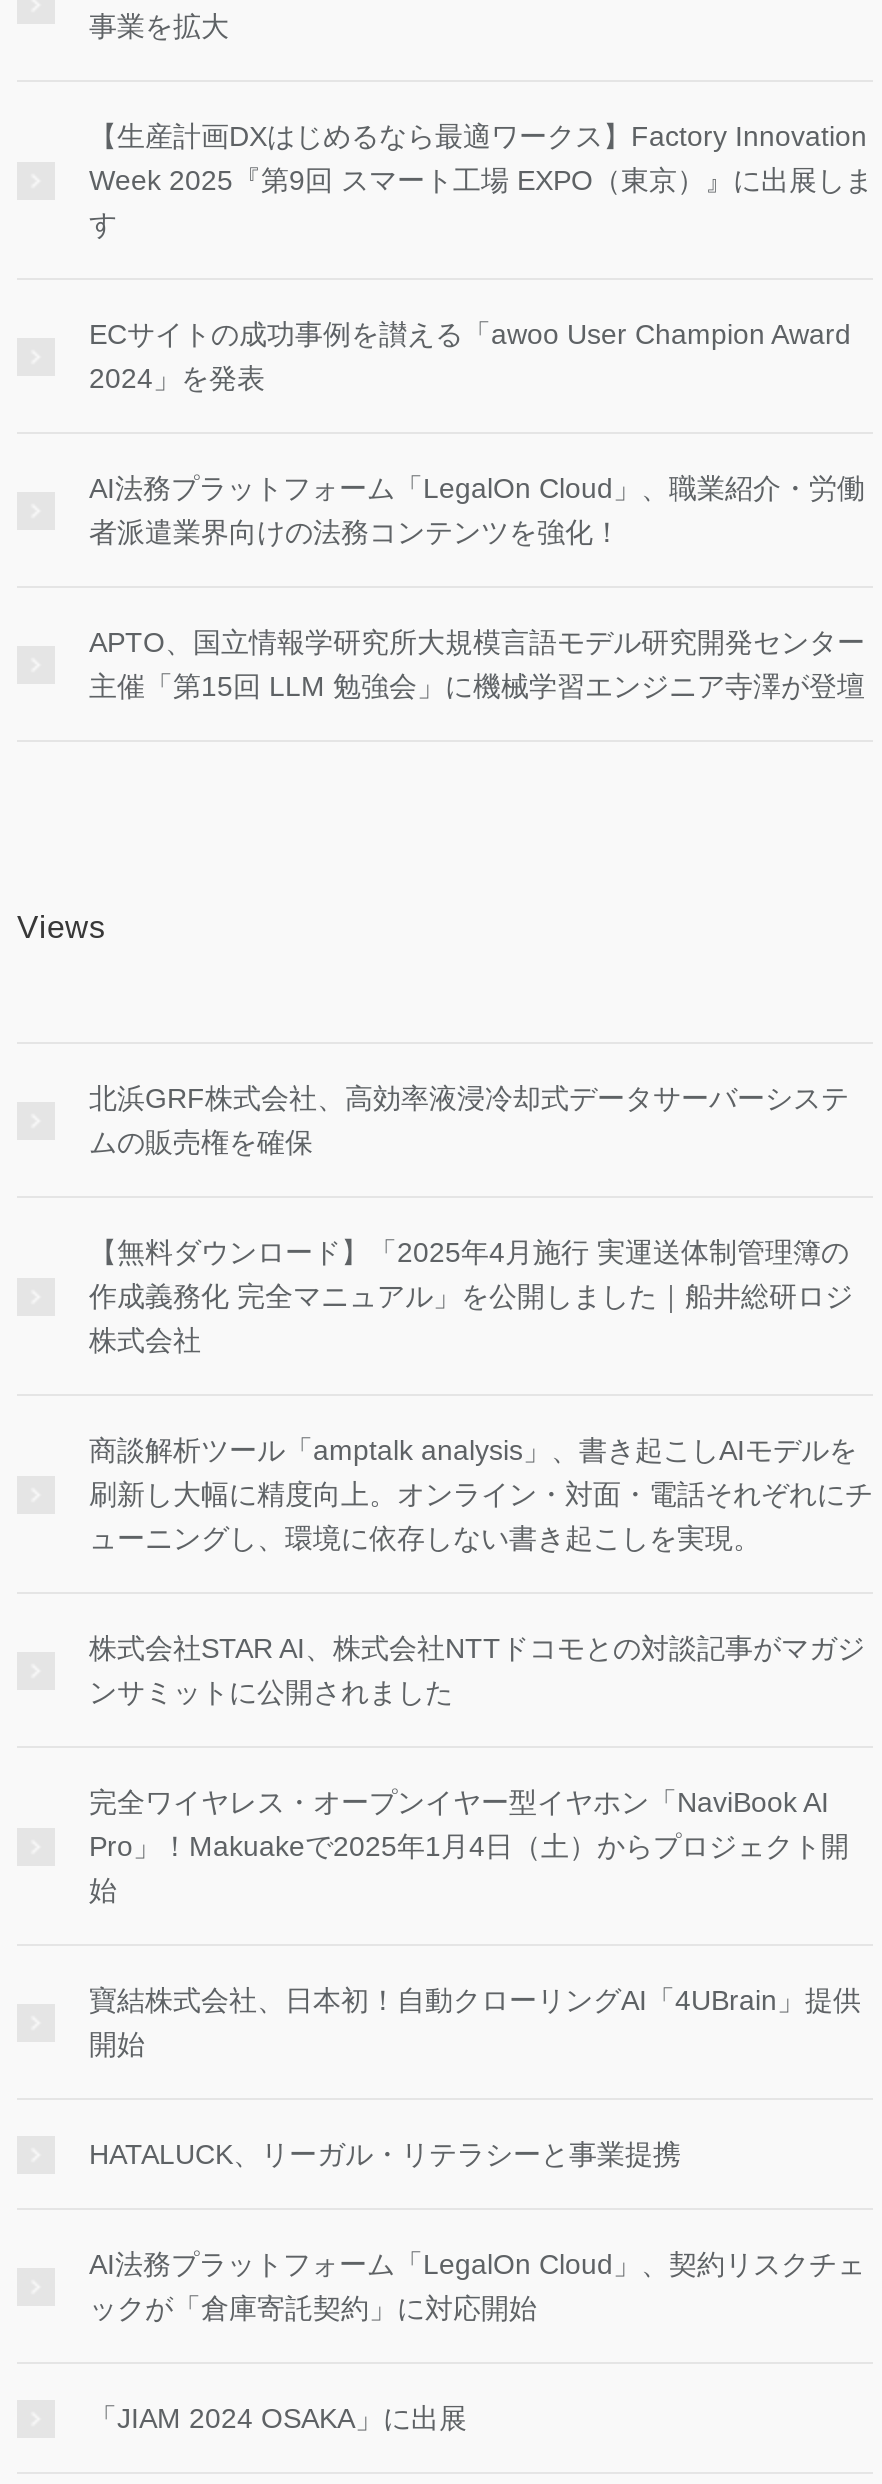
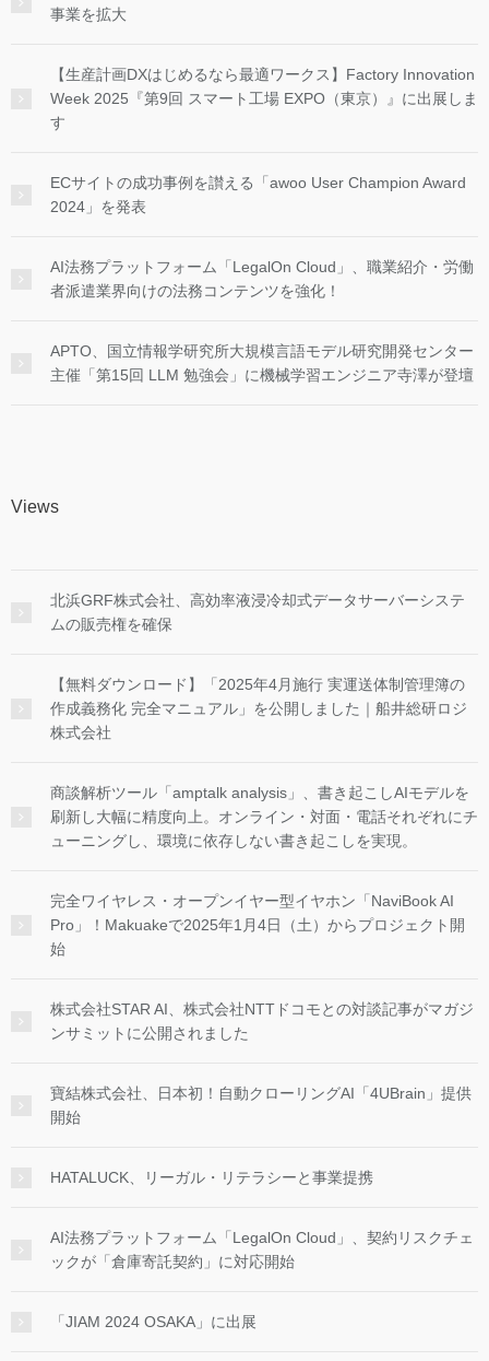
moved [89,1631,865,1707] -> [50,1000,474,1041]: 株式会社STAR AI、株式会社NTTドコモとの対談記事がマガジ | ンサミットに公開されました
moved [89,1785,849,1905] -> [50,892,465,957]: 完全ワイヤレス・オープンイヤー型イヤホン「NaviBook AI | Pro」！Makuakeで2025年1月4日（土）からプロジェクト開 | 始

